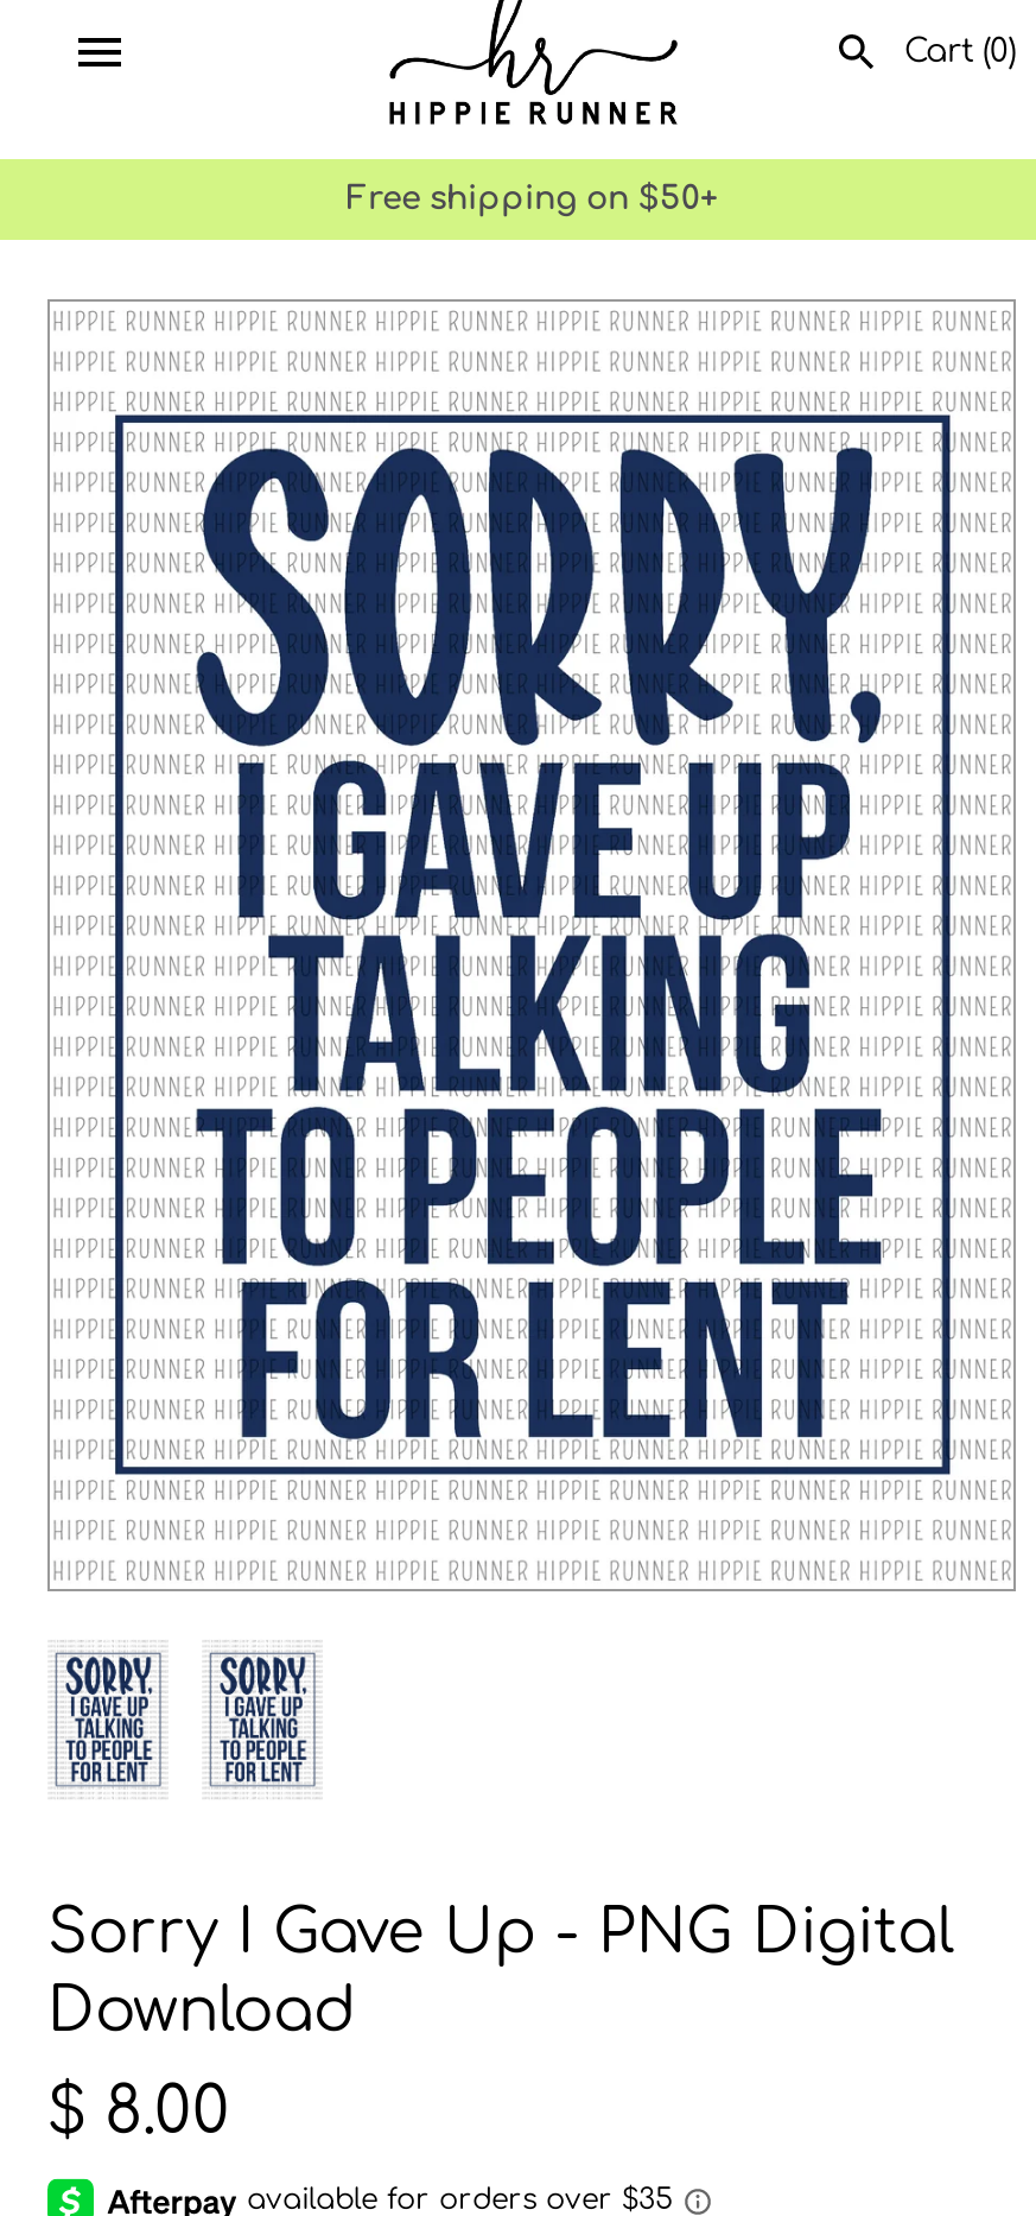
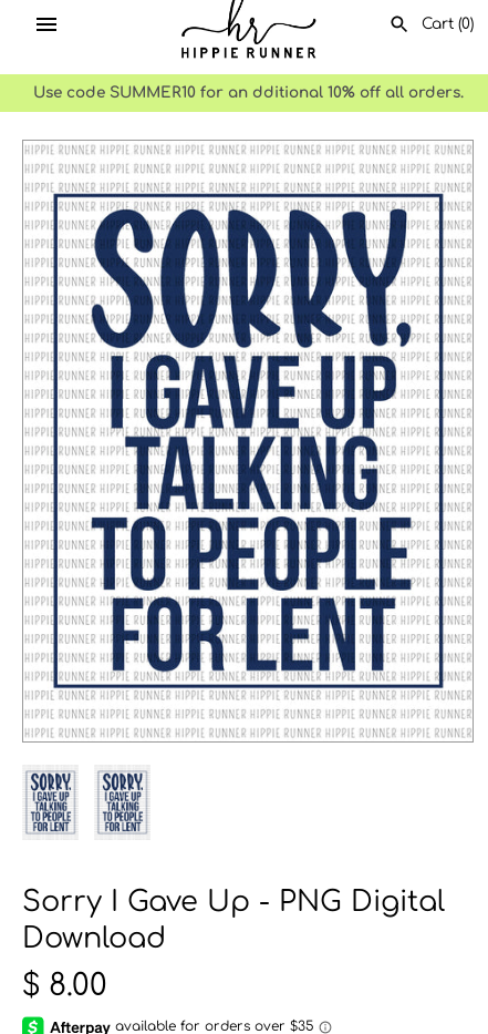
[347,181,717,216] Free shipping on $50+ -> [33,84,463,101] Use code SUMMER10 for an dditional 10% off all orders.

